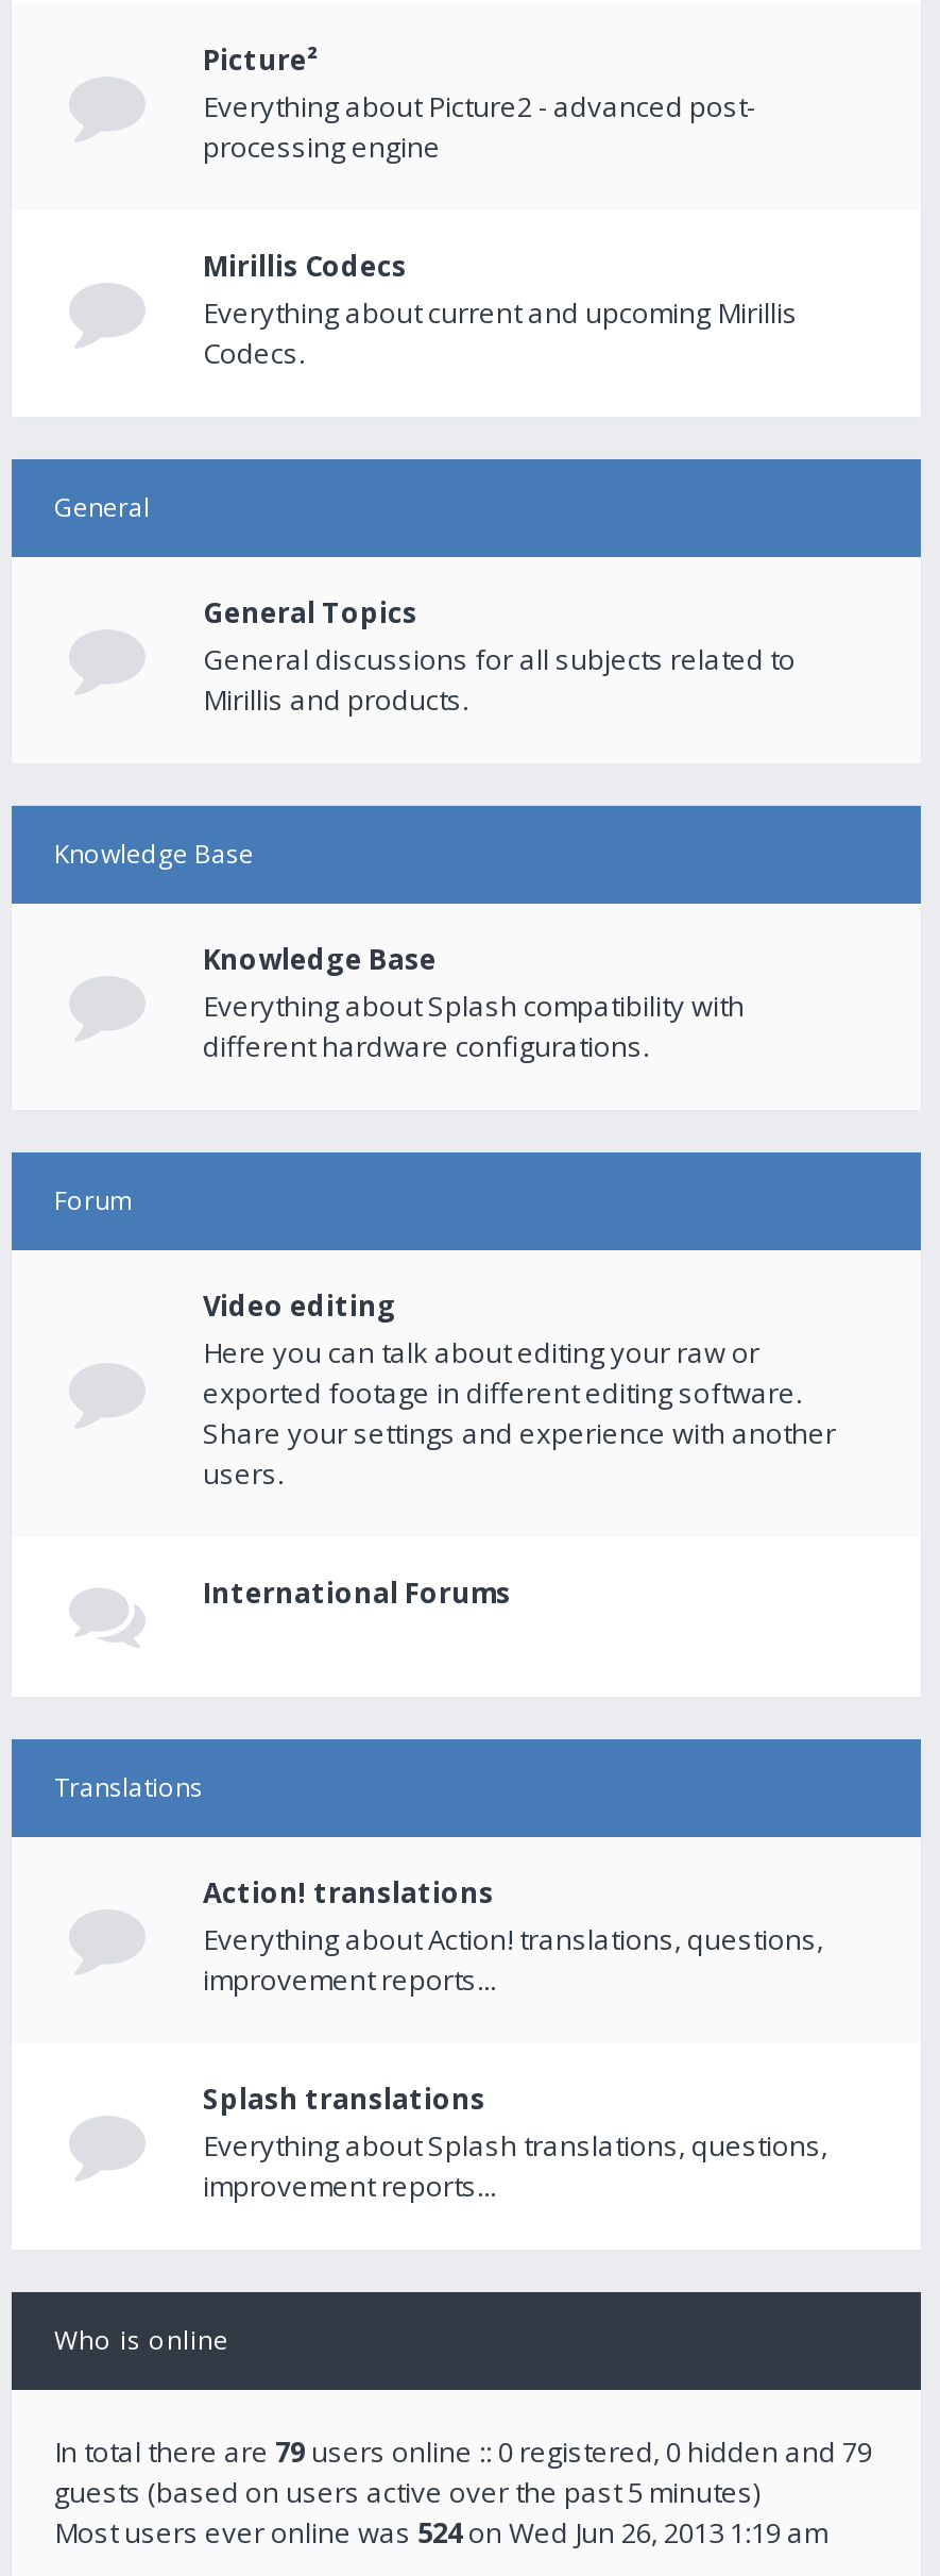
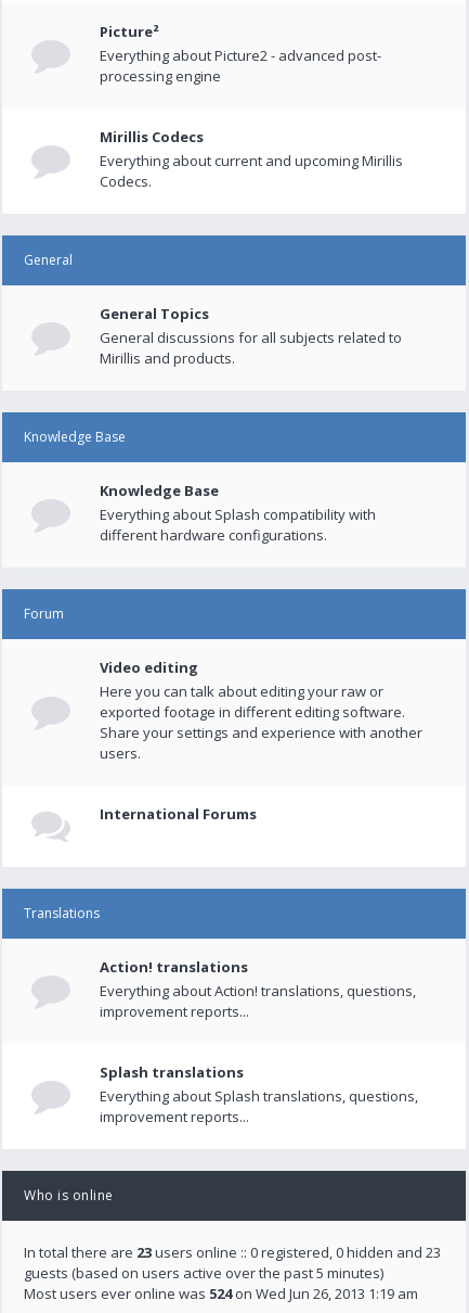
[54,2432,872,2471] In total there are 79 users online :: 0 registered, 0 hidden and 79 -> [24,1242,441,1262] In total there are 23 users online :: 0 registered, 0 hidden and 23

